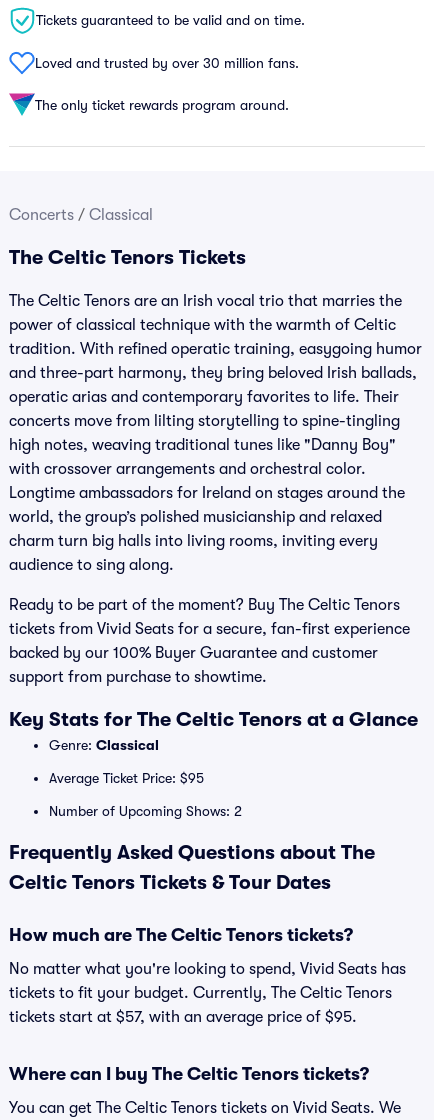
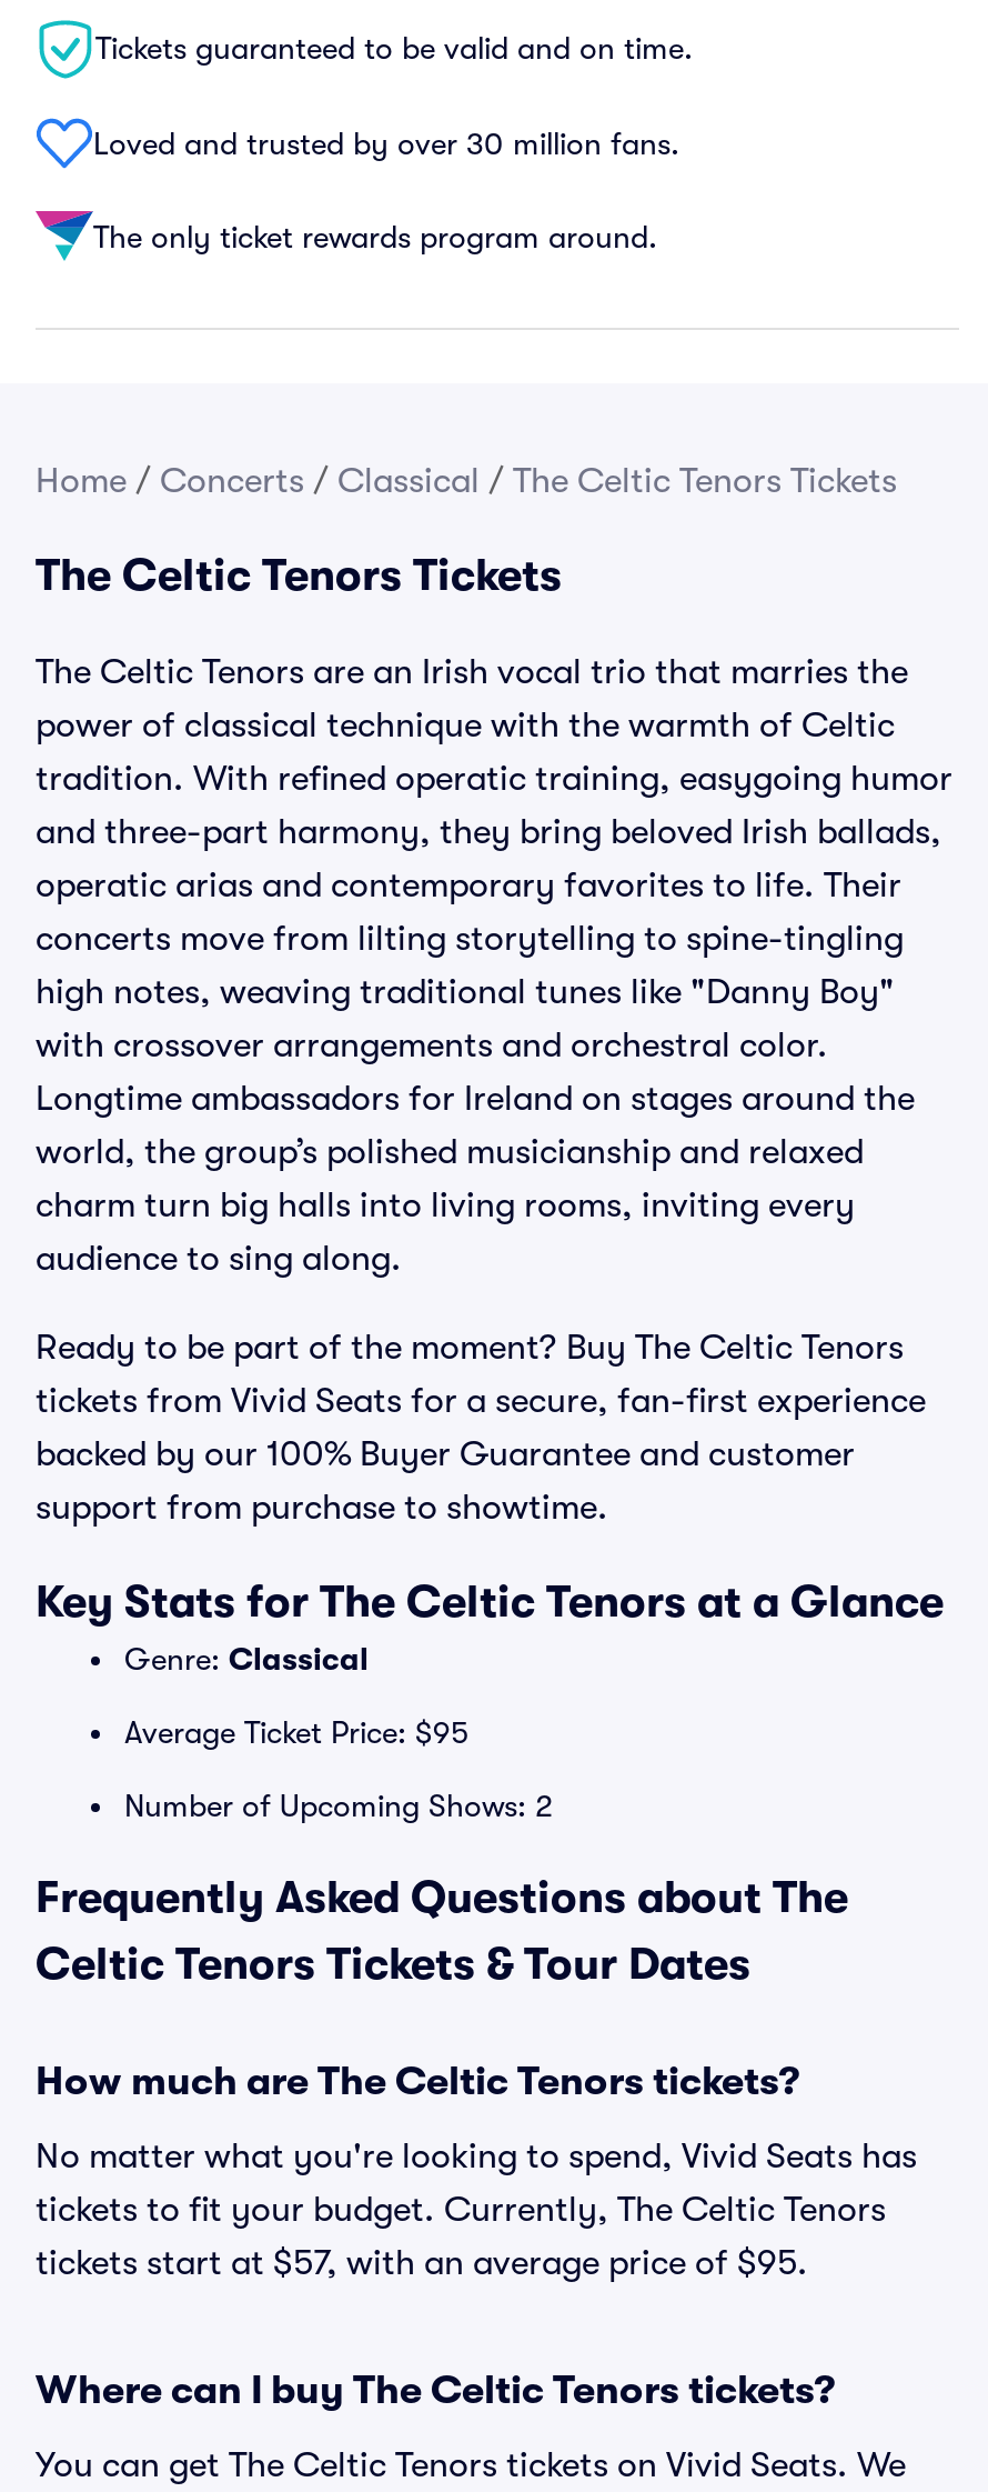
[9,206,153,224] Concerts / Classical -> [36,461,897,501] Home / Concerts / Classical / The Celtic Tenors Tickets

